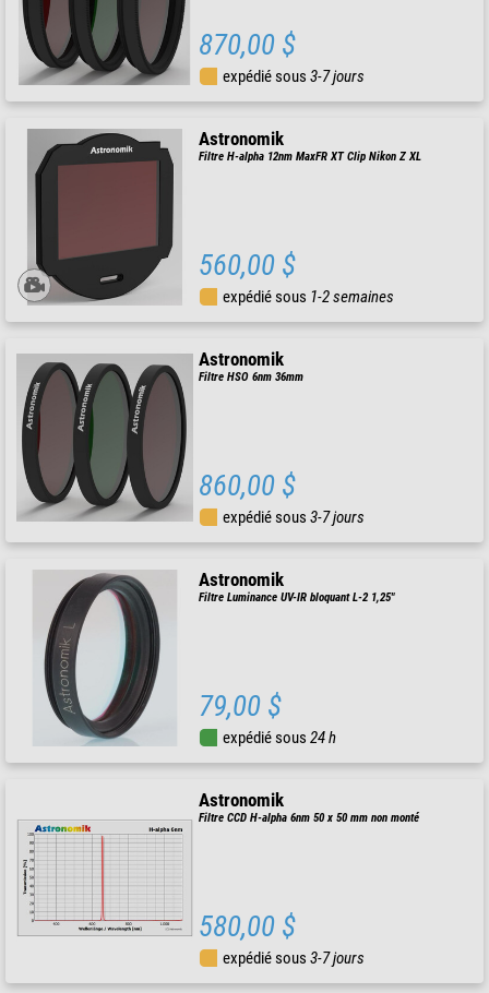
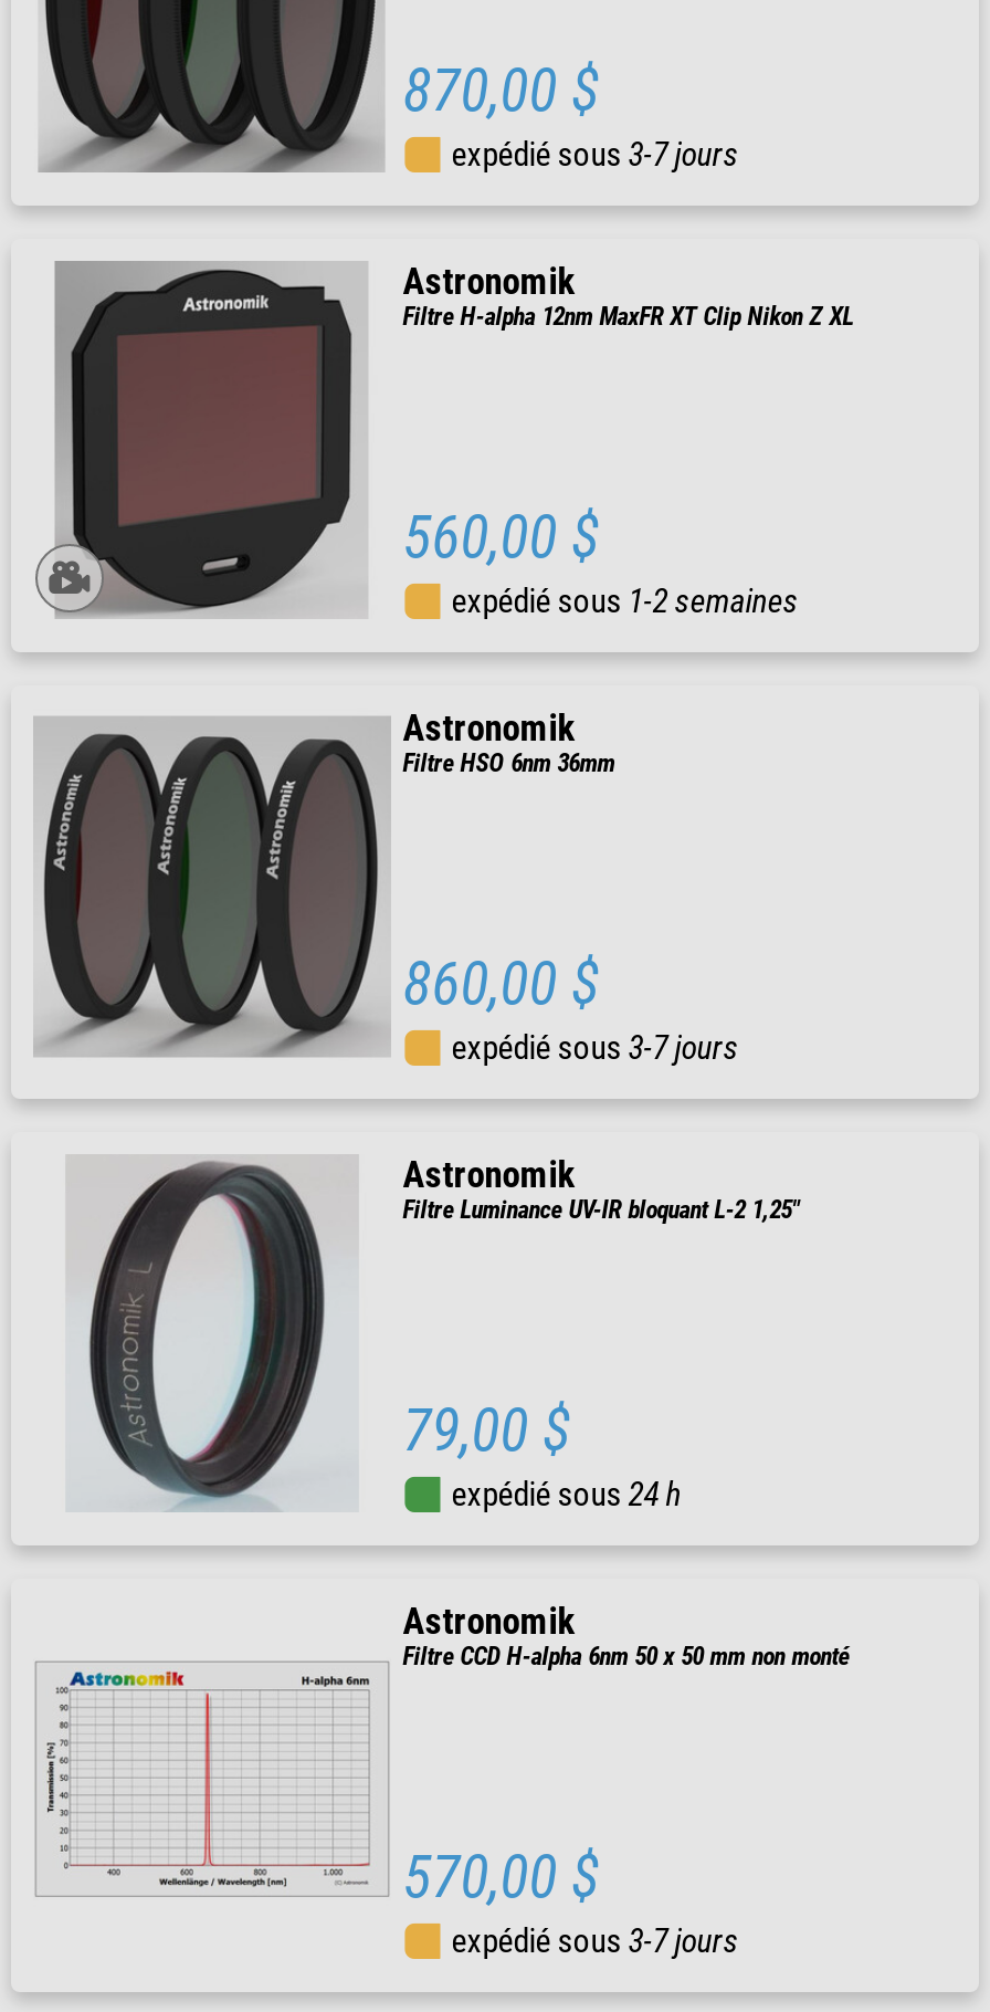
[199,909,296,944] 580,00 $ -> [403,1842,599,1913] 570,00 $

